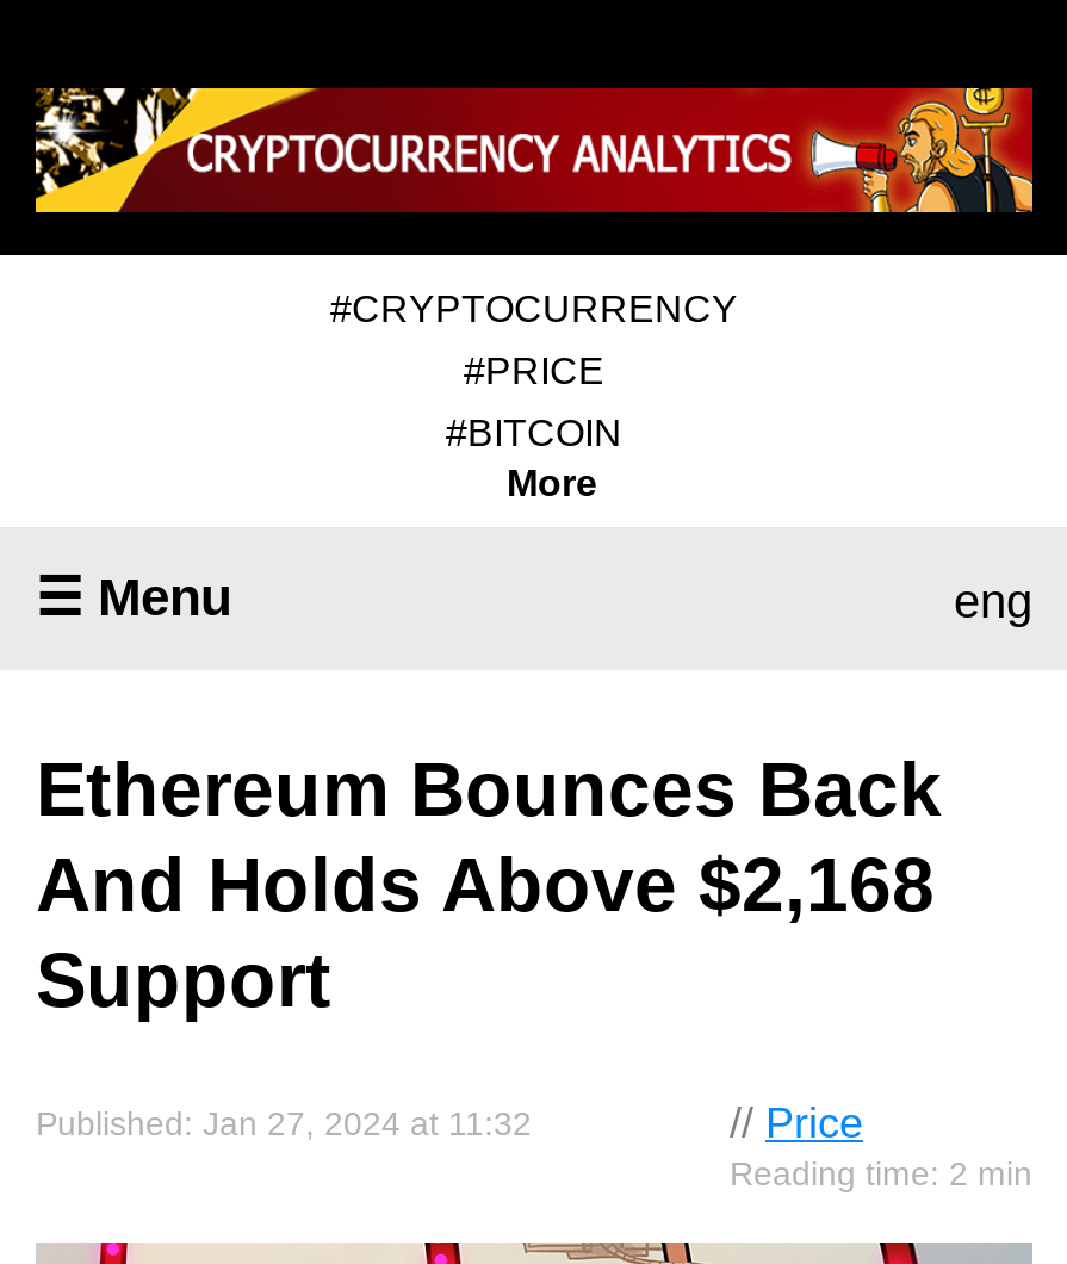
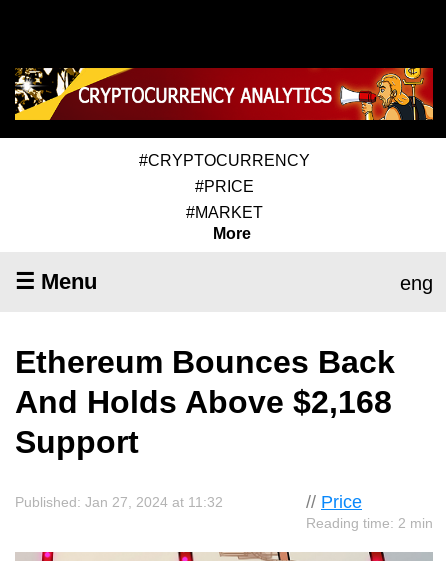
[446,412,622,452] #BITCOIN -> [185,204,262,221] #MARKET

